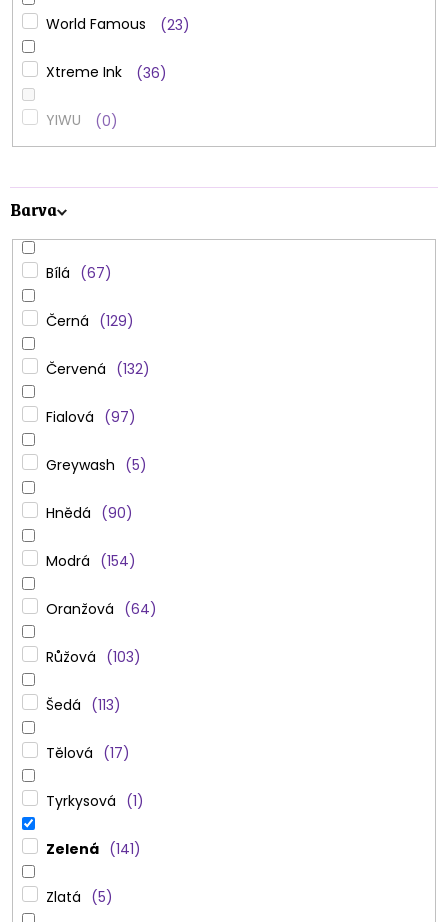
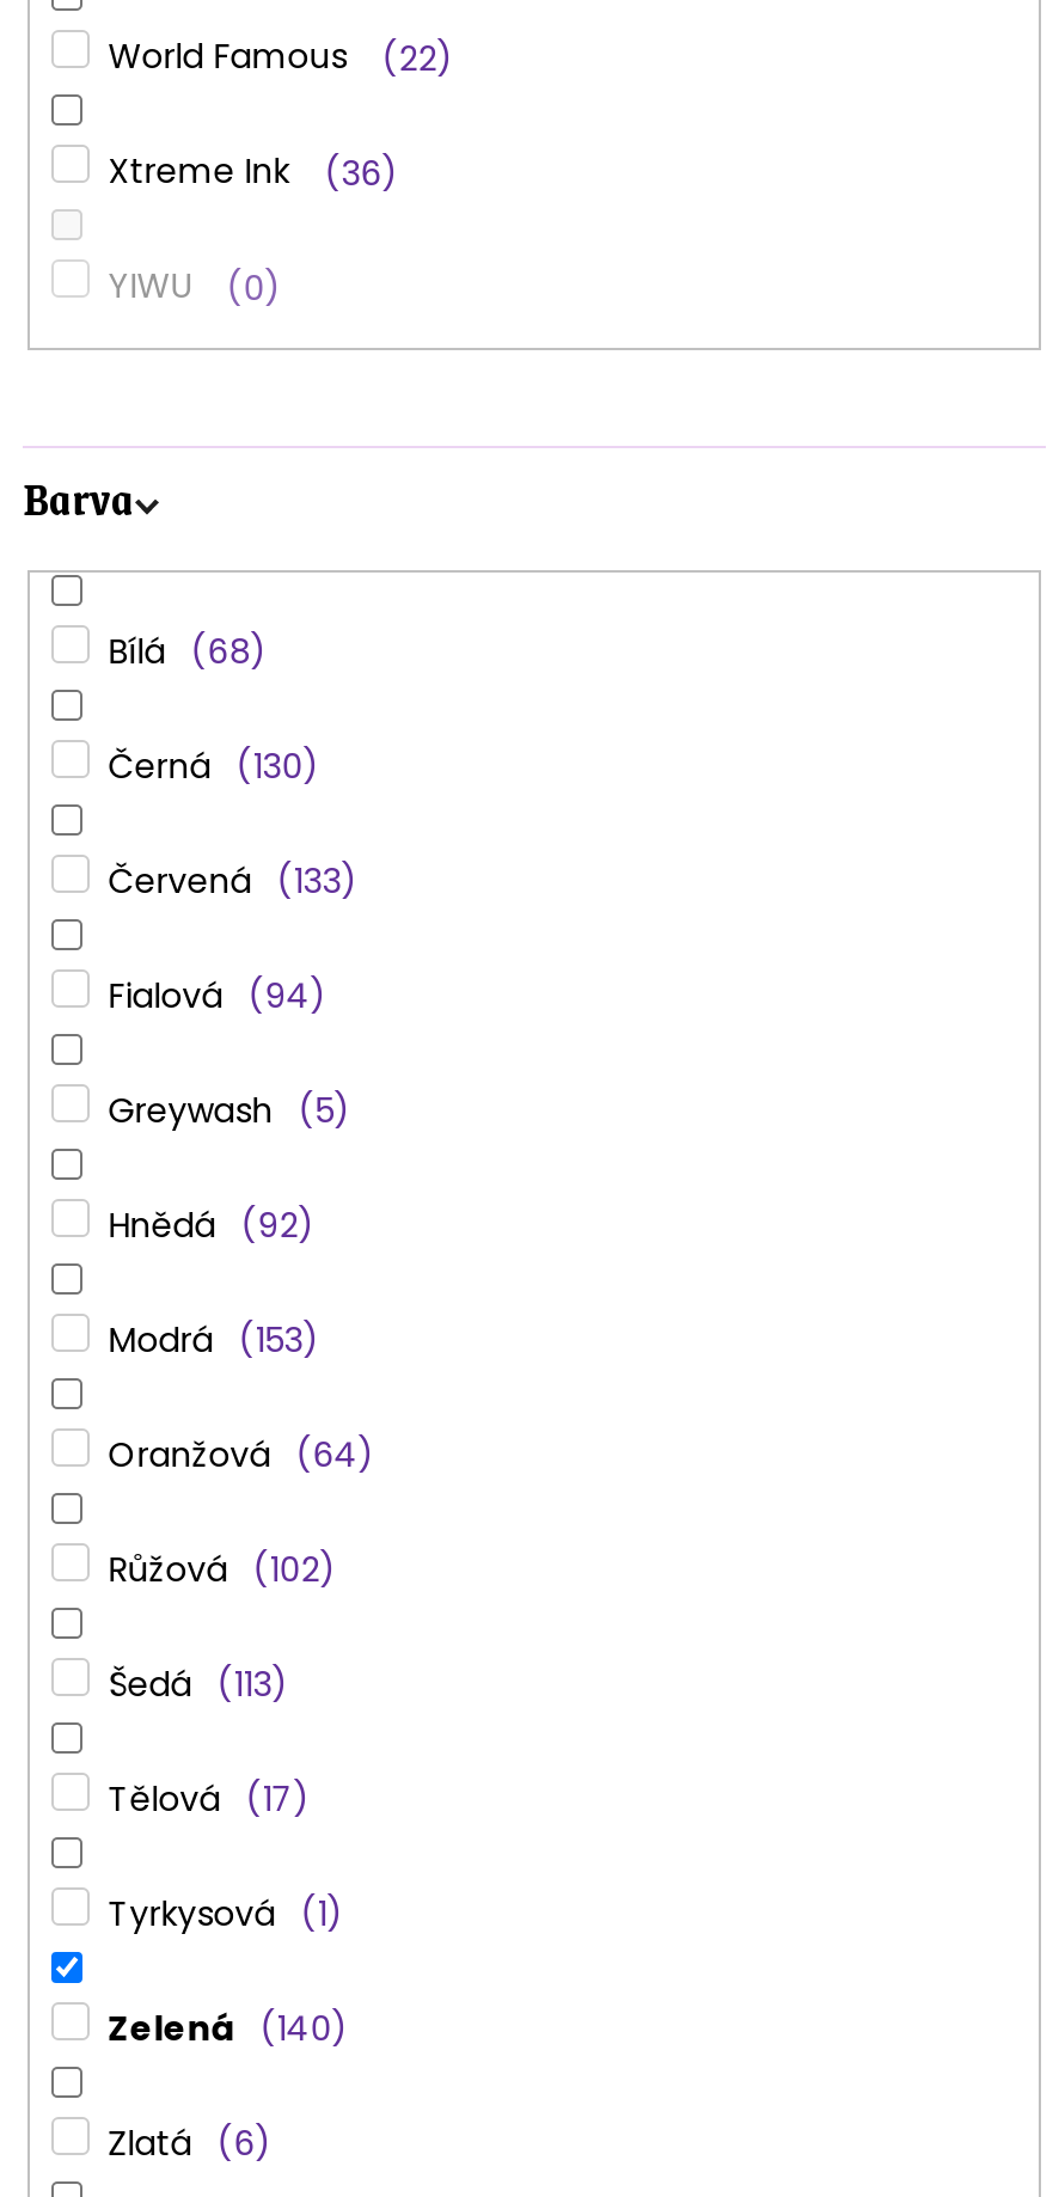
[46,14,183,35] World Famous 23 -> [108,33,437,82] World Famous 22
[46,263,105,283] Bílá 67 -> [108,627,250,676] Bílá 68
[46,311,127,331] Černá 129 -> [108,741,303,790] Černá 130
[46,359,143,379] Červená 132 -> [108,856,341,905] Červená 133
[46,407,129,427] Fialová 97 -> [108,971,310,1020] Fialová 94
[46,503,126,523] Hnědá 90 -> [108,1200,298,1249] Hnědá 92
[46,551,129,571] Modrá 154 -> [108,1315,303,1364] Modrá 153
[46,647,134,667] Růžová 103 -> [108,1545,320,1594] Růžová 102
[46,839,134,859] Zelená 141 -> [108,2004,332,2053] Zelená 140
[46,887,106,907] Zlatá 5 -> [108,2118,255,2167] Zlatá 6

